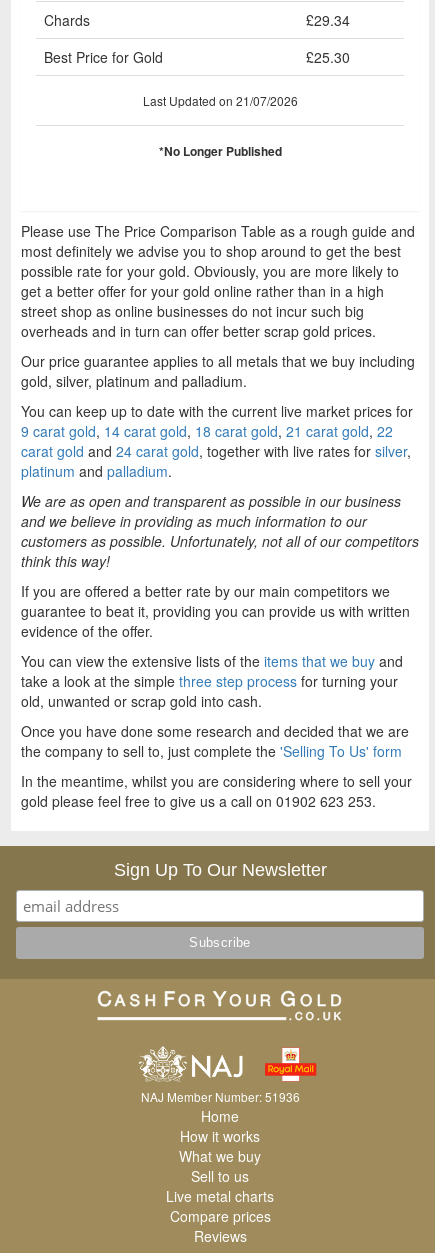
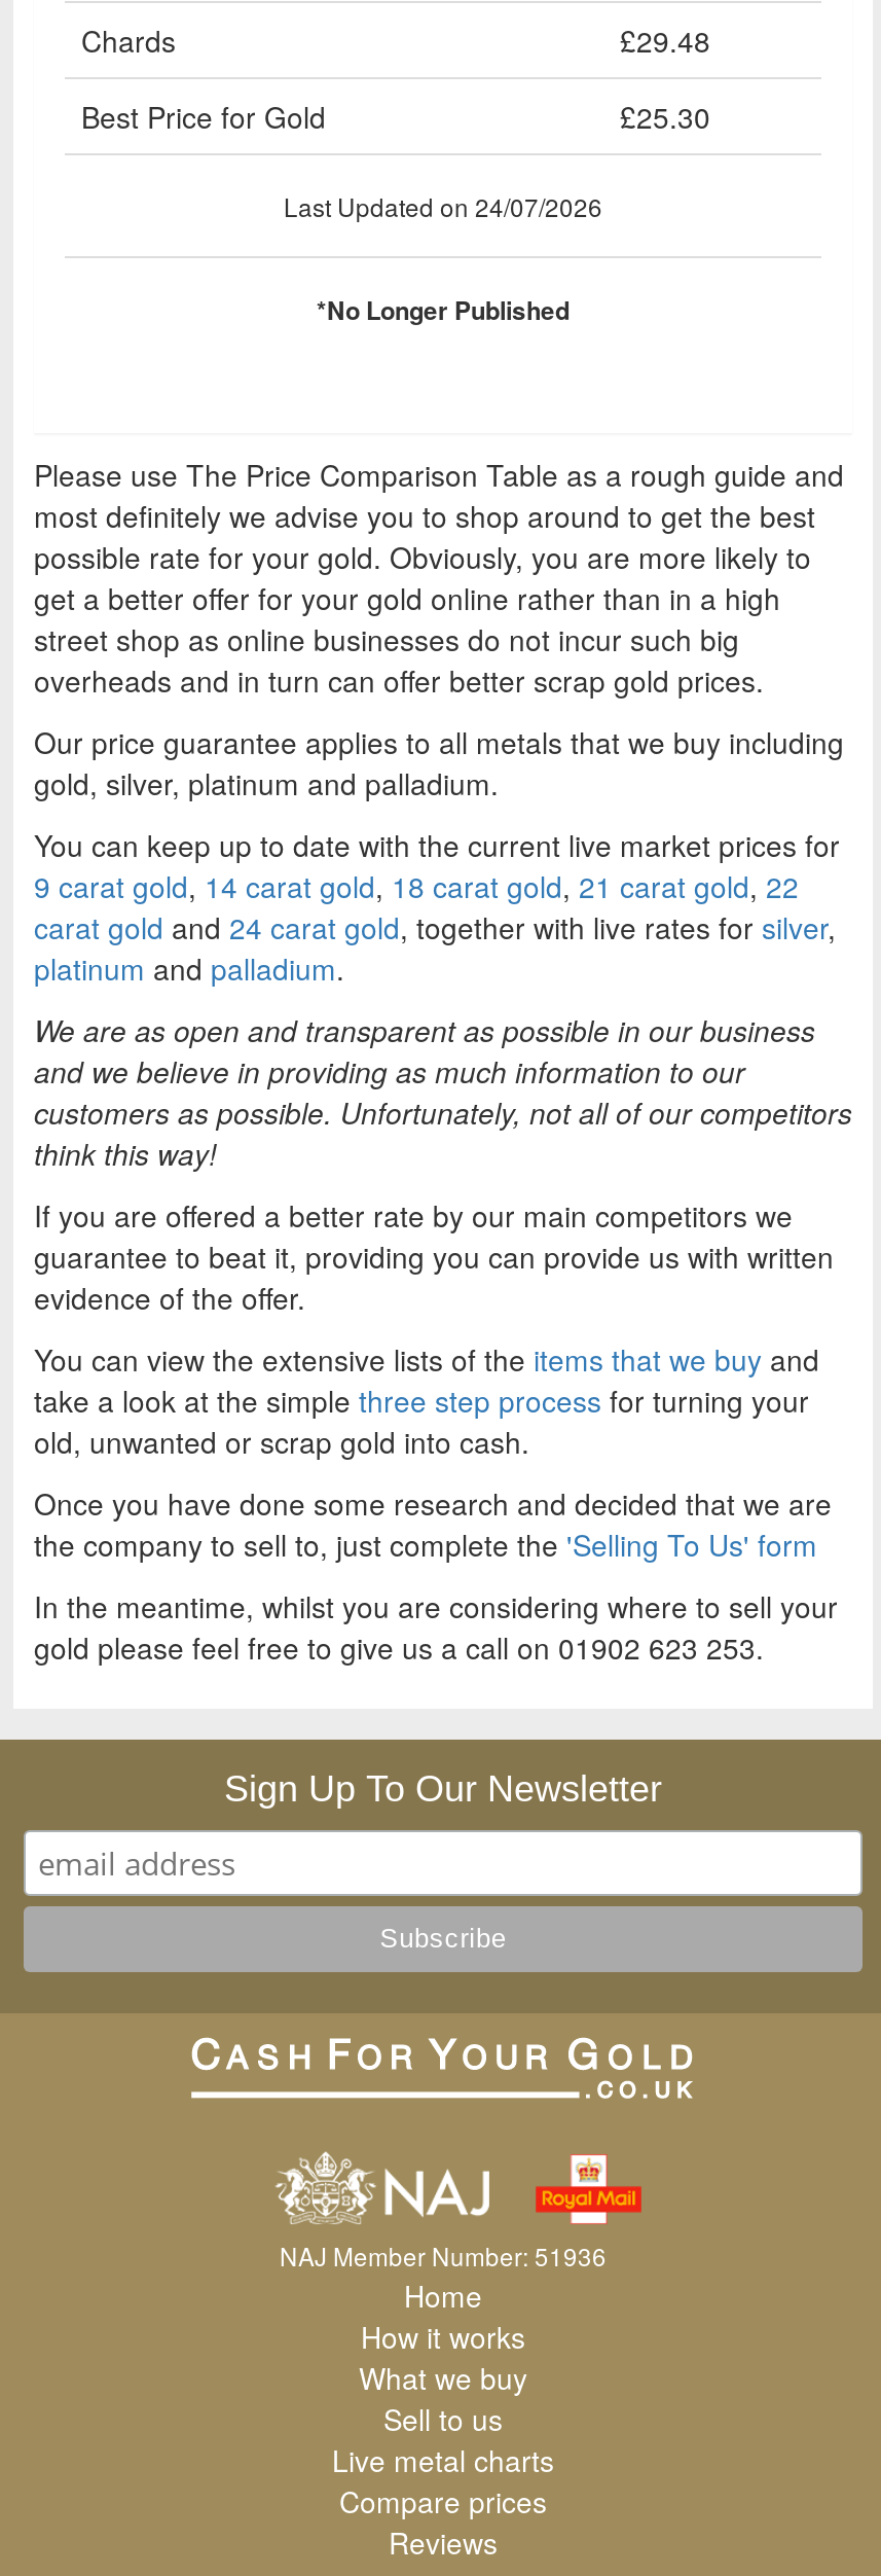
[306,10,350,30] £29.34 -> [620,19,710,60] £29.48
[142,92,297,109] Last Updated on 21/07/2026 -> [284,187,602,222] Last Updated on 24/07/2026

